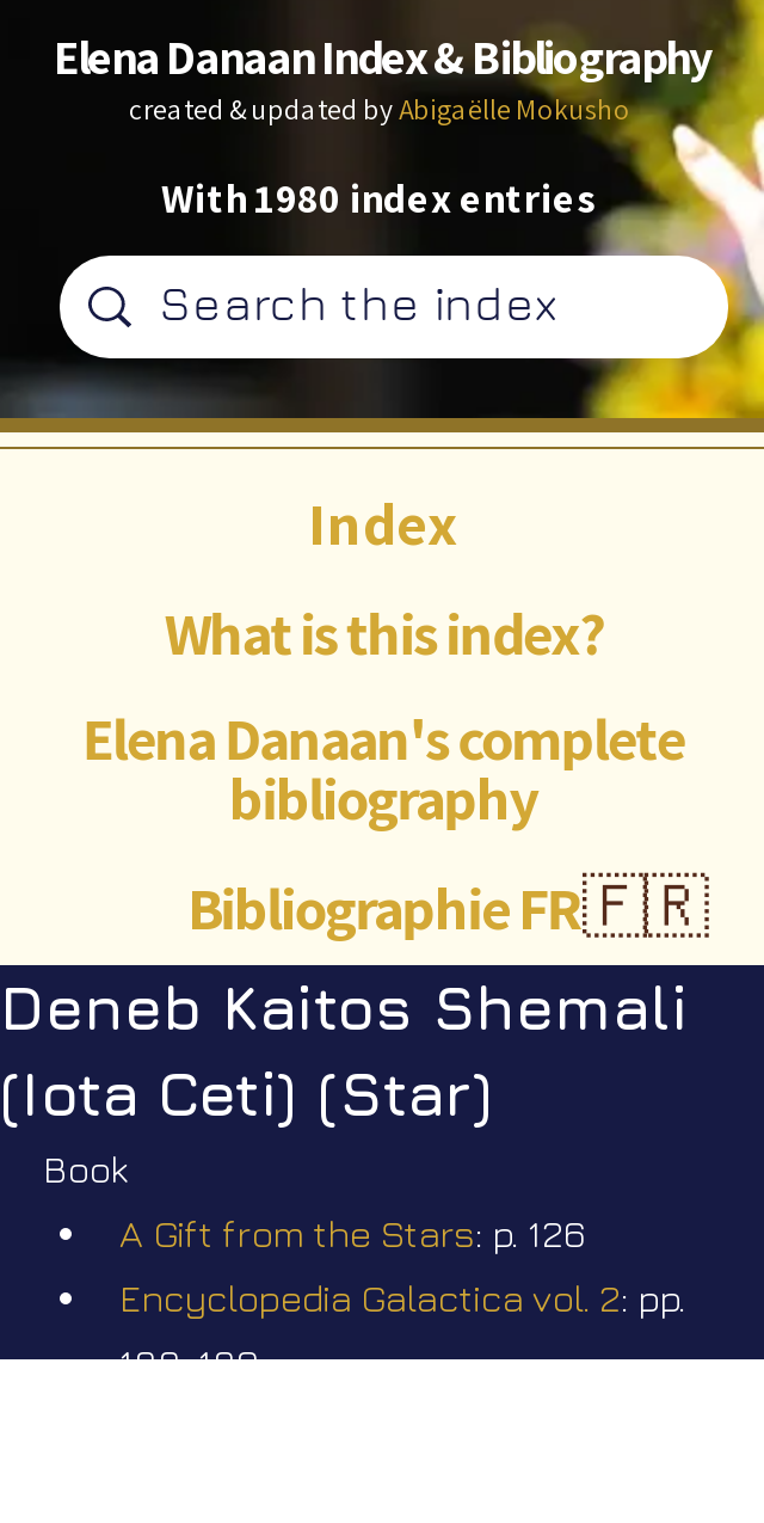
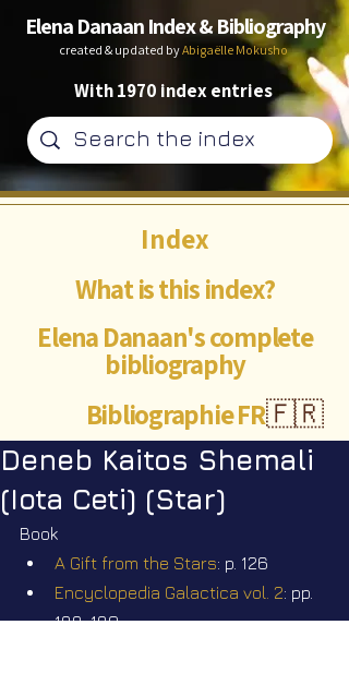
[161,172,596,225] With 1980 index entries -> [74,79,272,103] With 1970 index entries

